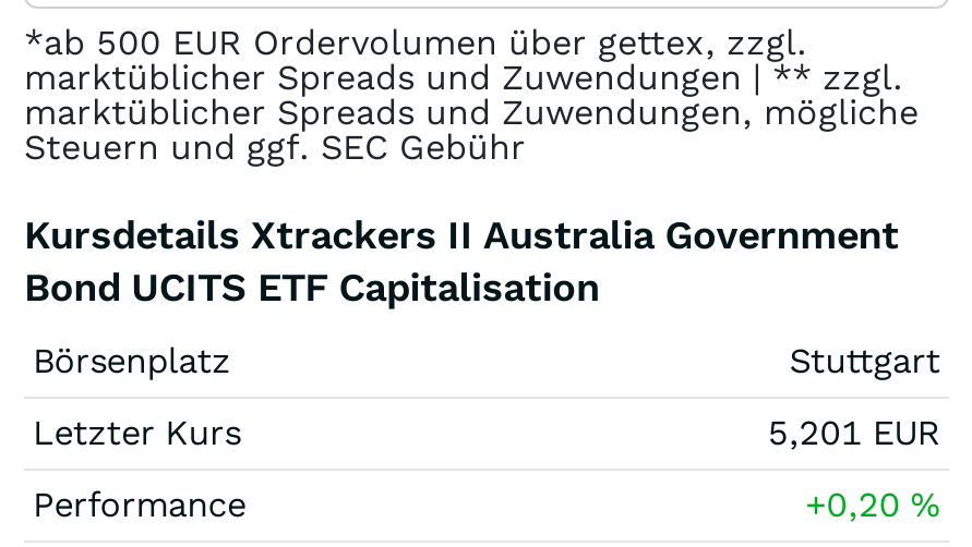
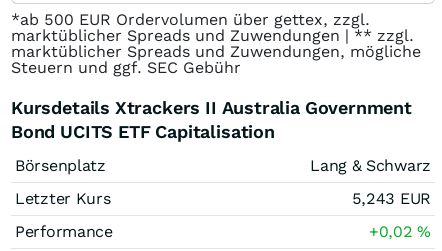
[789,340,940,381] Stuttgart -> [310,156,431,175] Lang & Schwarz
[767,412,940,453] 5,201 EUR -> [352,189,431,208] 5,243 EUR
[805,484,940,525] +0,20% -> [369,222,431,241] +0,02%

